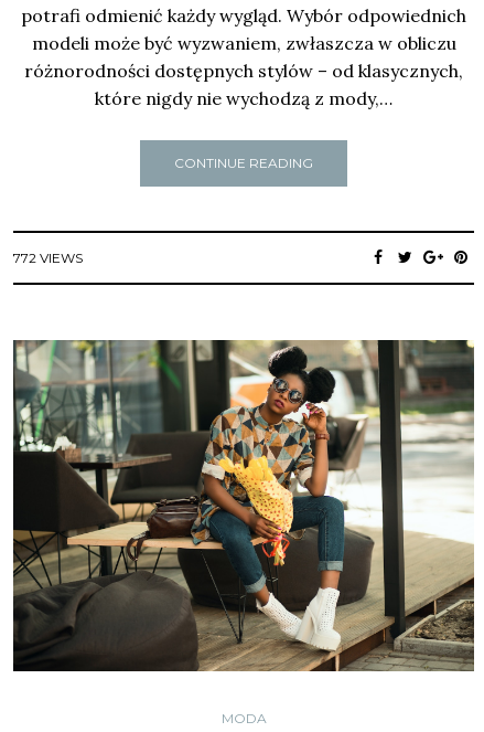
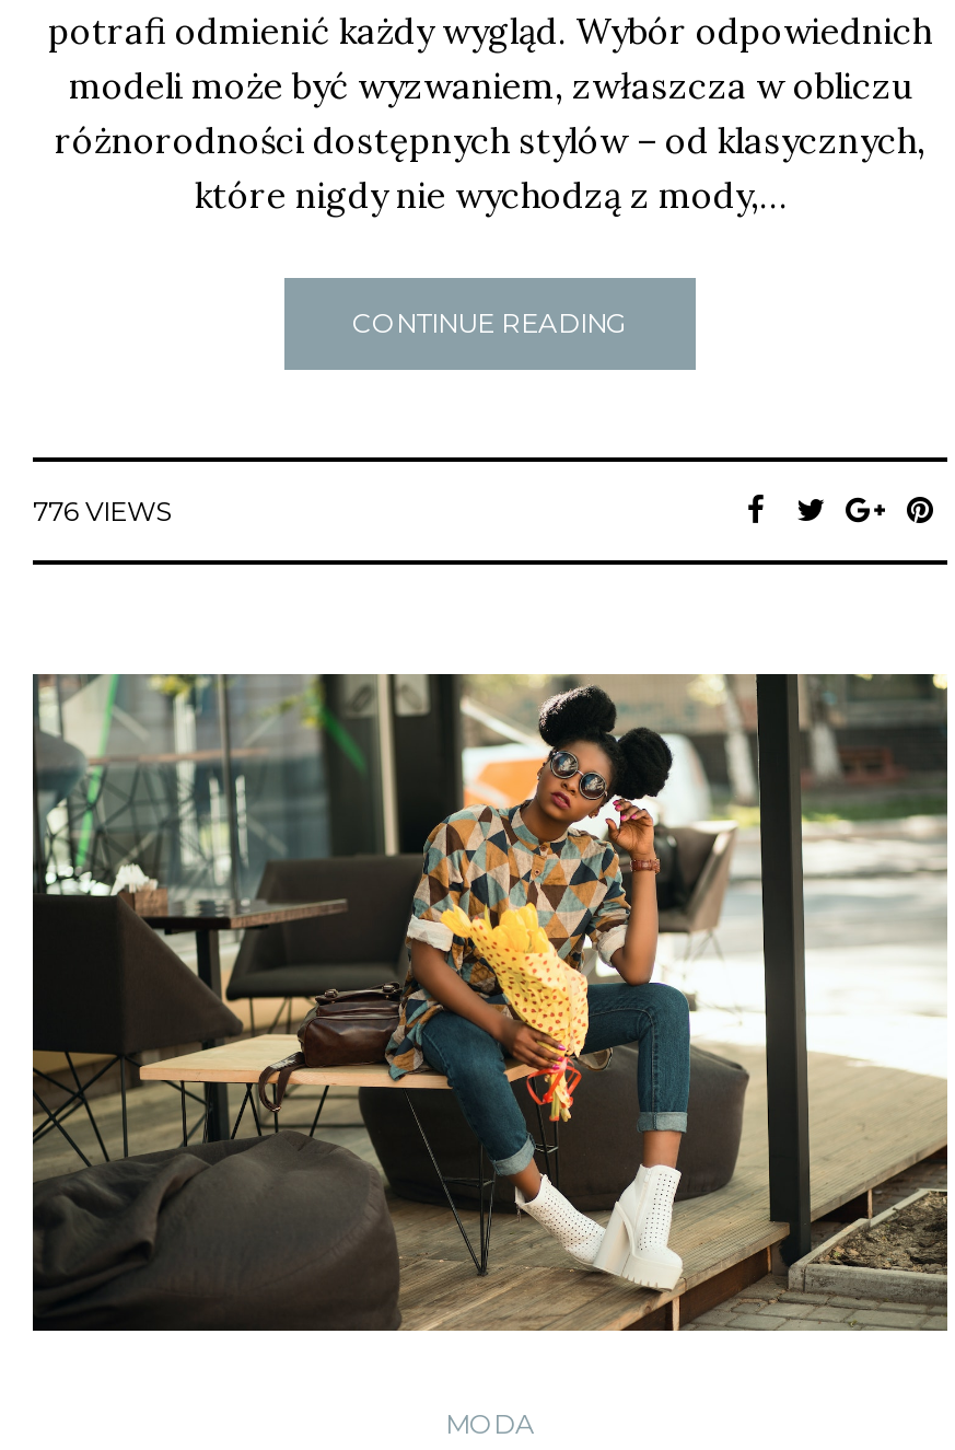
[13,250,83,266] 772 VIEWS -> [33,495,171,528] 776 VIEWS

